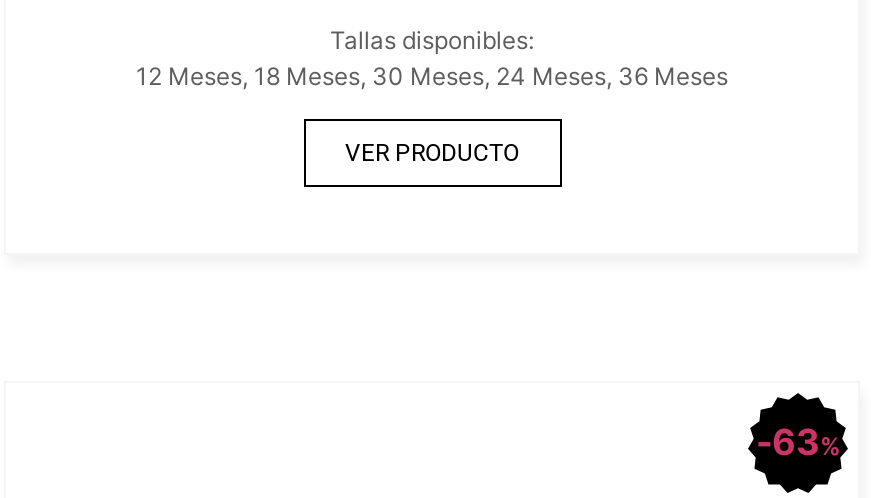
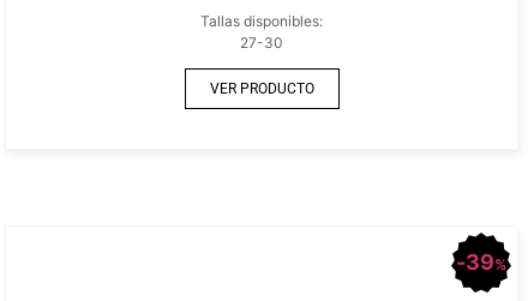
[136,61,728,91] 12 Meses, 18 Meses, 30 Meses, 24 Meses, 36 Meses -> [240,33,283,51] 27-30
[764,421,828,463] 63 -> [461,249,499,274] 39

